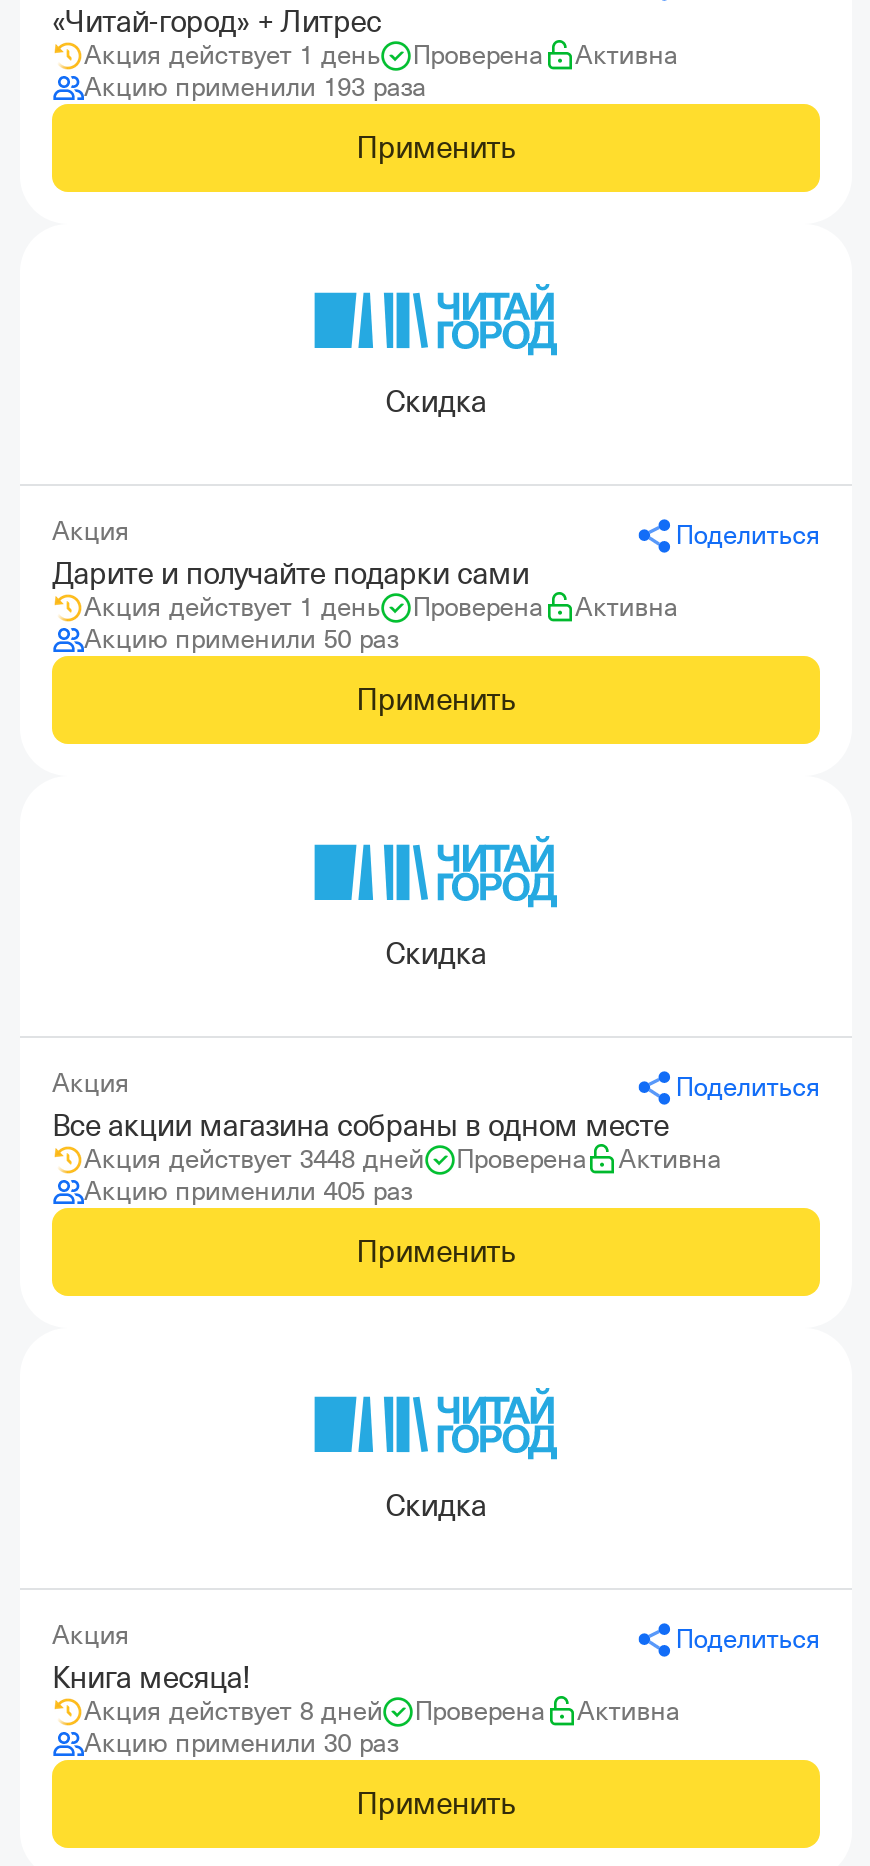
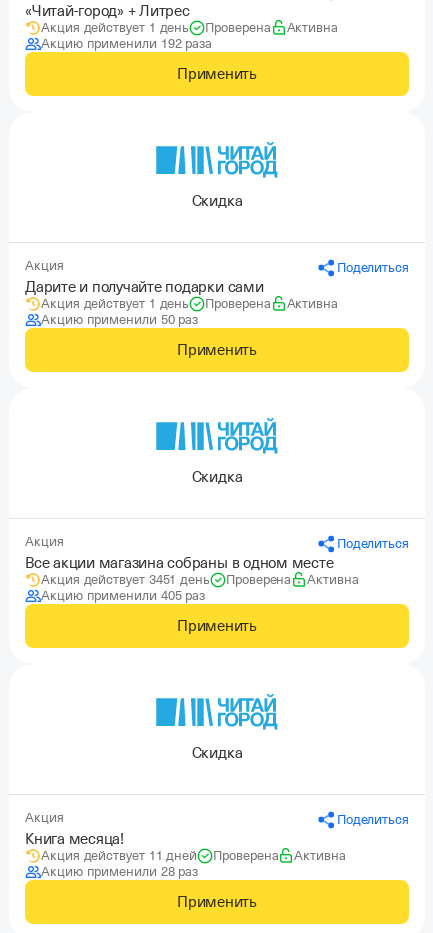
[84,72,426,102] Акцию применили 193 раза -> [41,36,212,51] Акцию применили 192 раза
[84,1144,424,1174] Акция действует 3448 дней -> [41,572,210,587] Акция действует 3451 день
[84,1696,382,1726] Акция действует 8 дней -> [41,848,197,863] Акция действует 11 дней
[84,1728,398,1758] Акцию применили 30 раз -> [41,864,198,879] Акцию применили 28 раз

